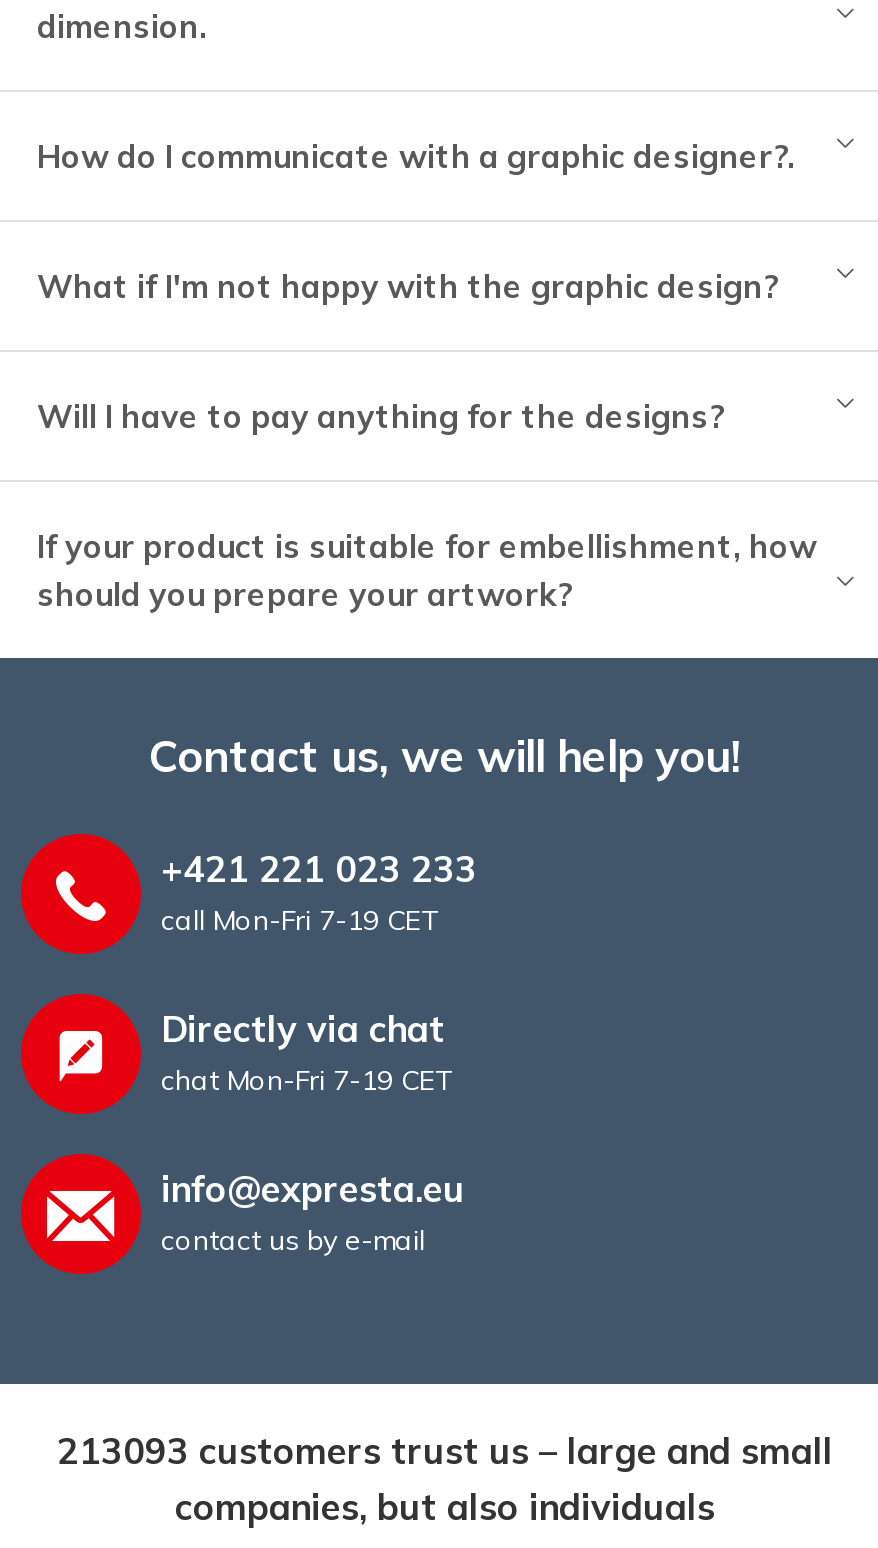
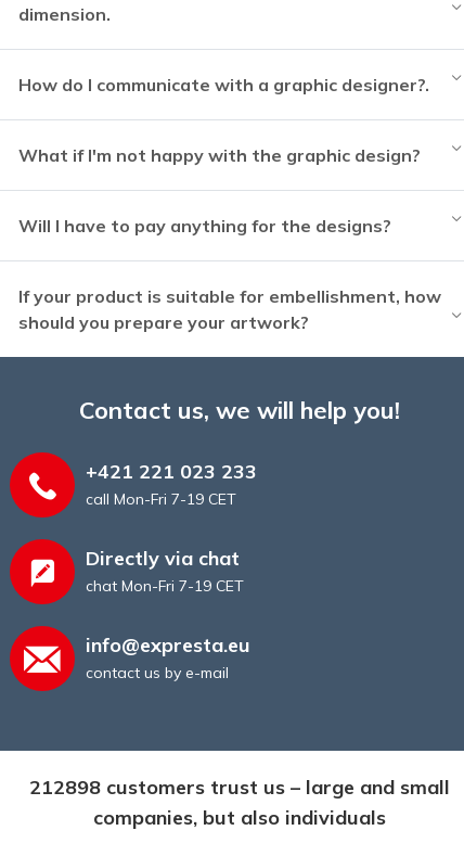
[57,1428,833,1474] 213093 customers trust us – large and small -> [29,775,450,800] 212898 customers trust us – large and small

